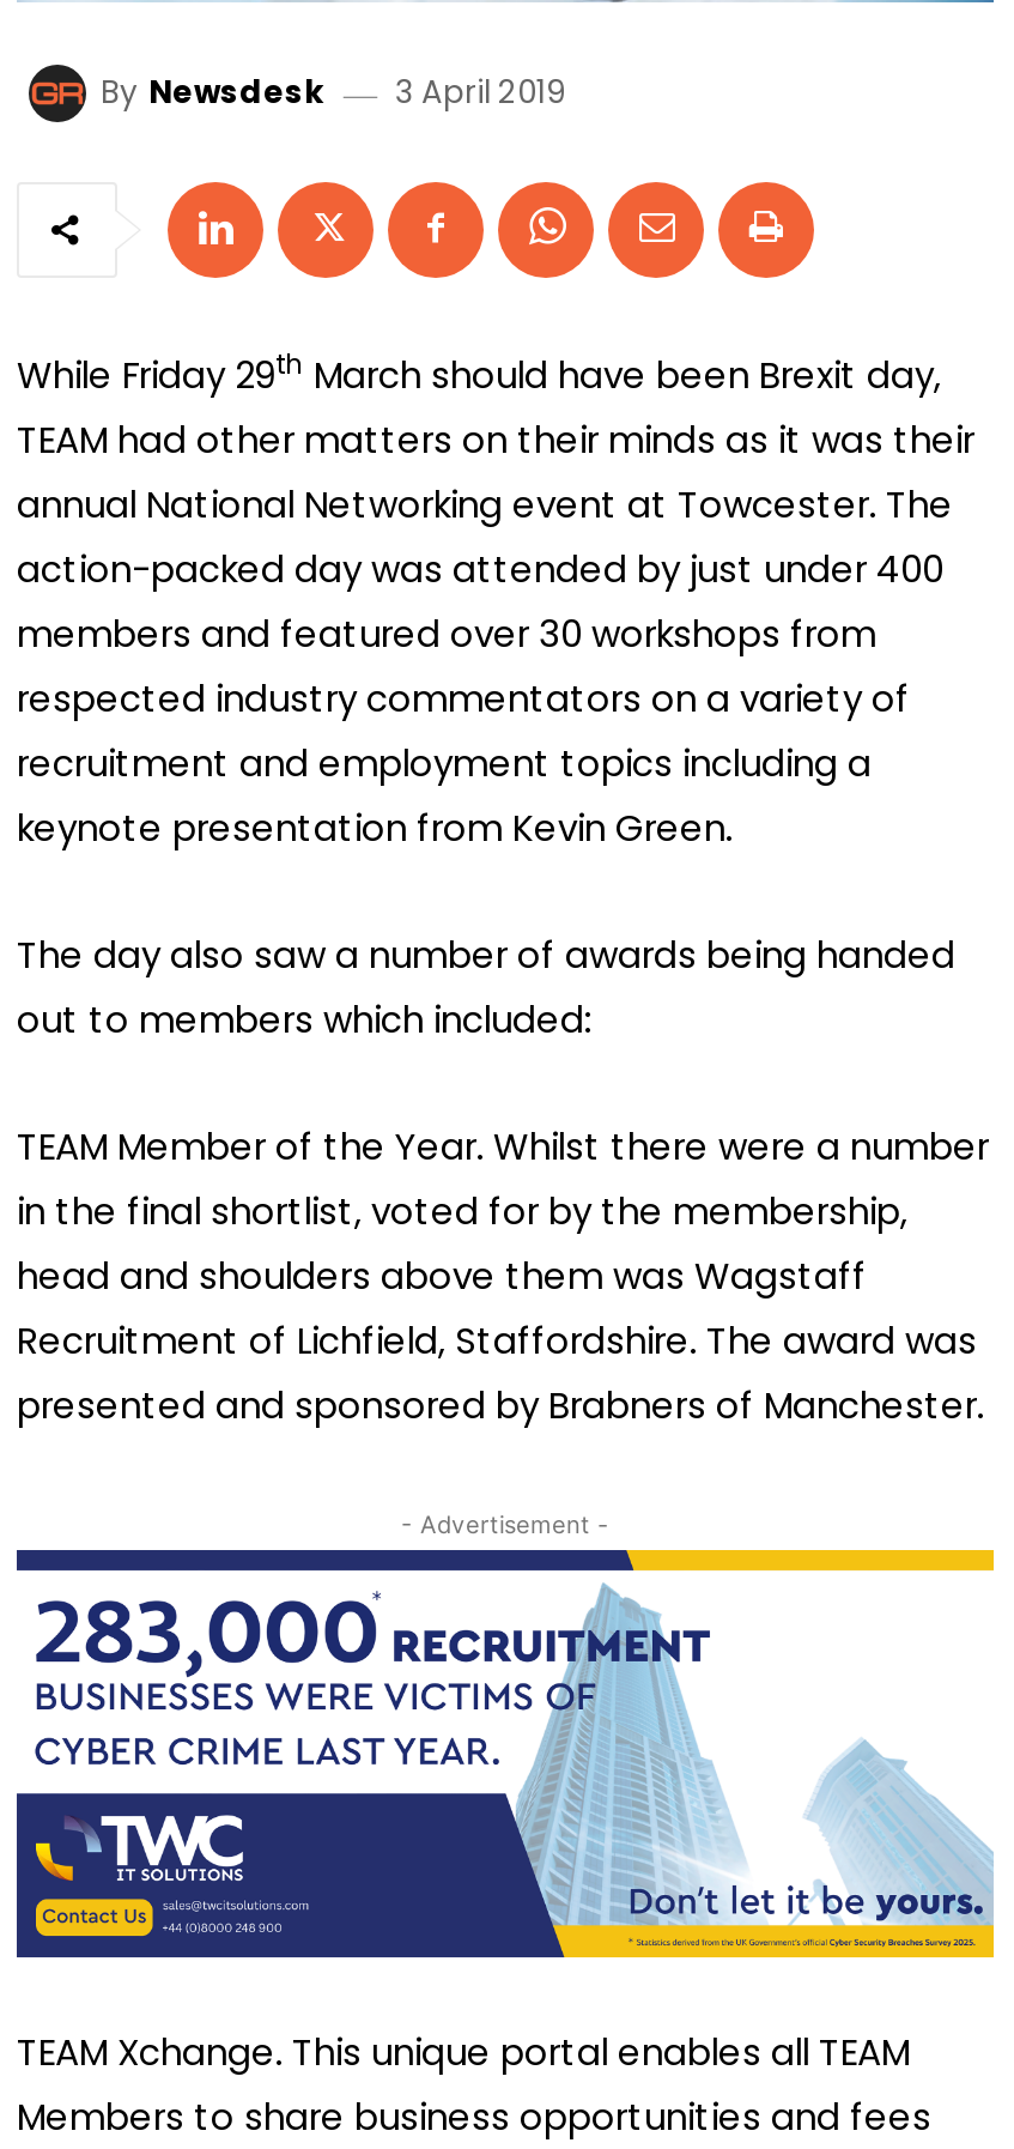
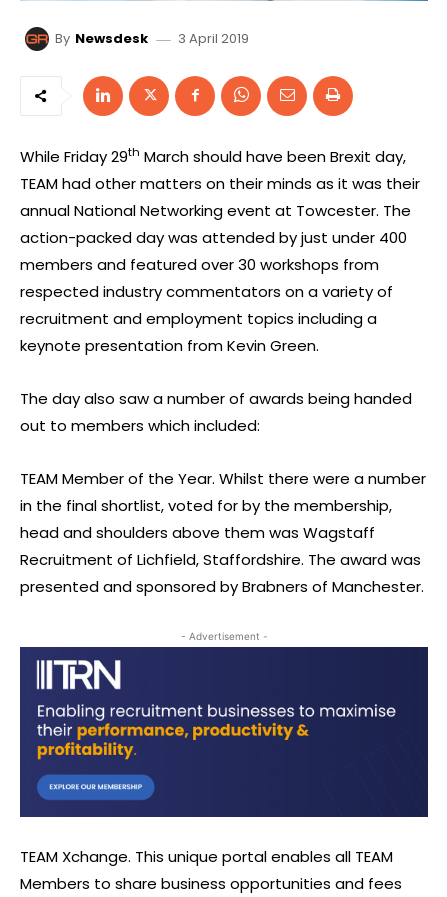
[17,1548,996,1960] [image] -> [19,646,429,818] [image]

